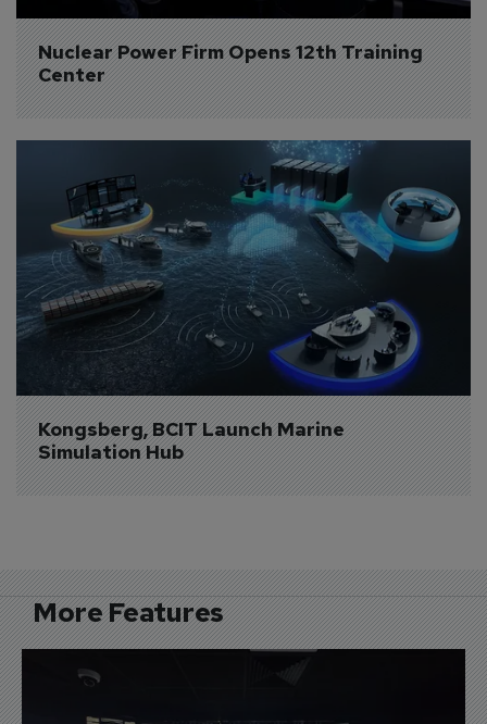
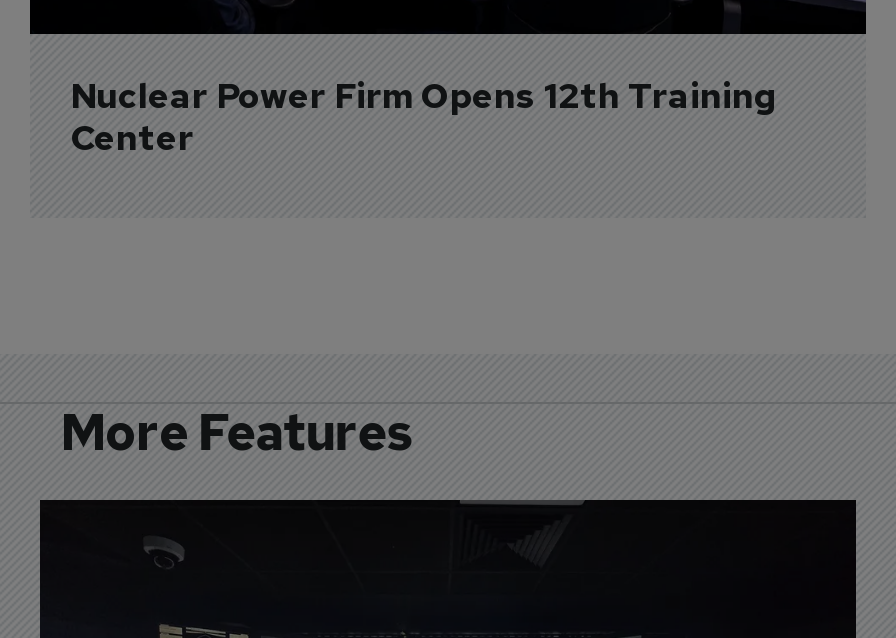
[15,139,471,464] [image] | Kongsberg, BCIT Launch Marine | Simulation Hub -> none

